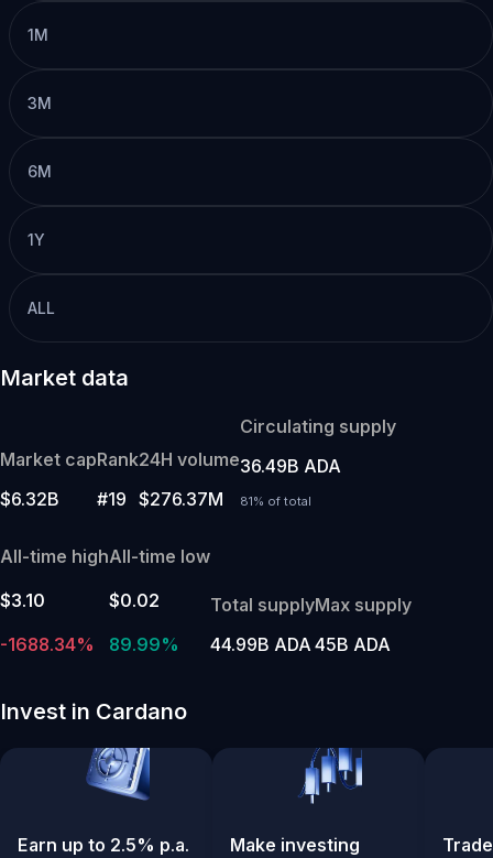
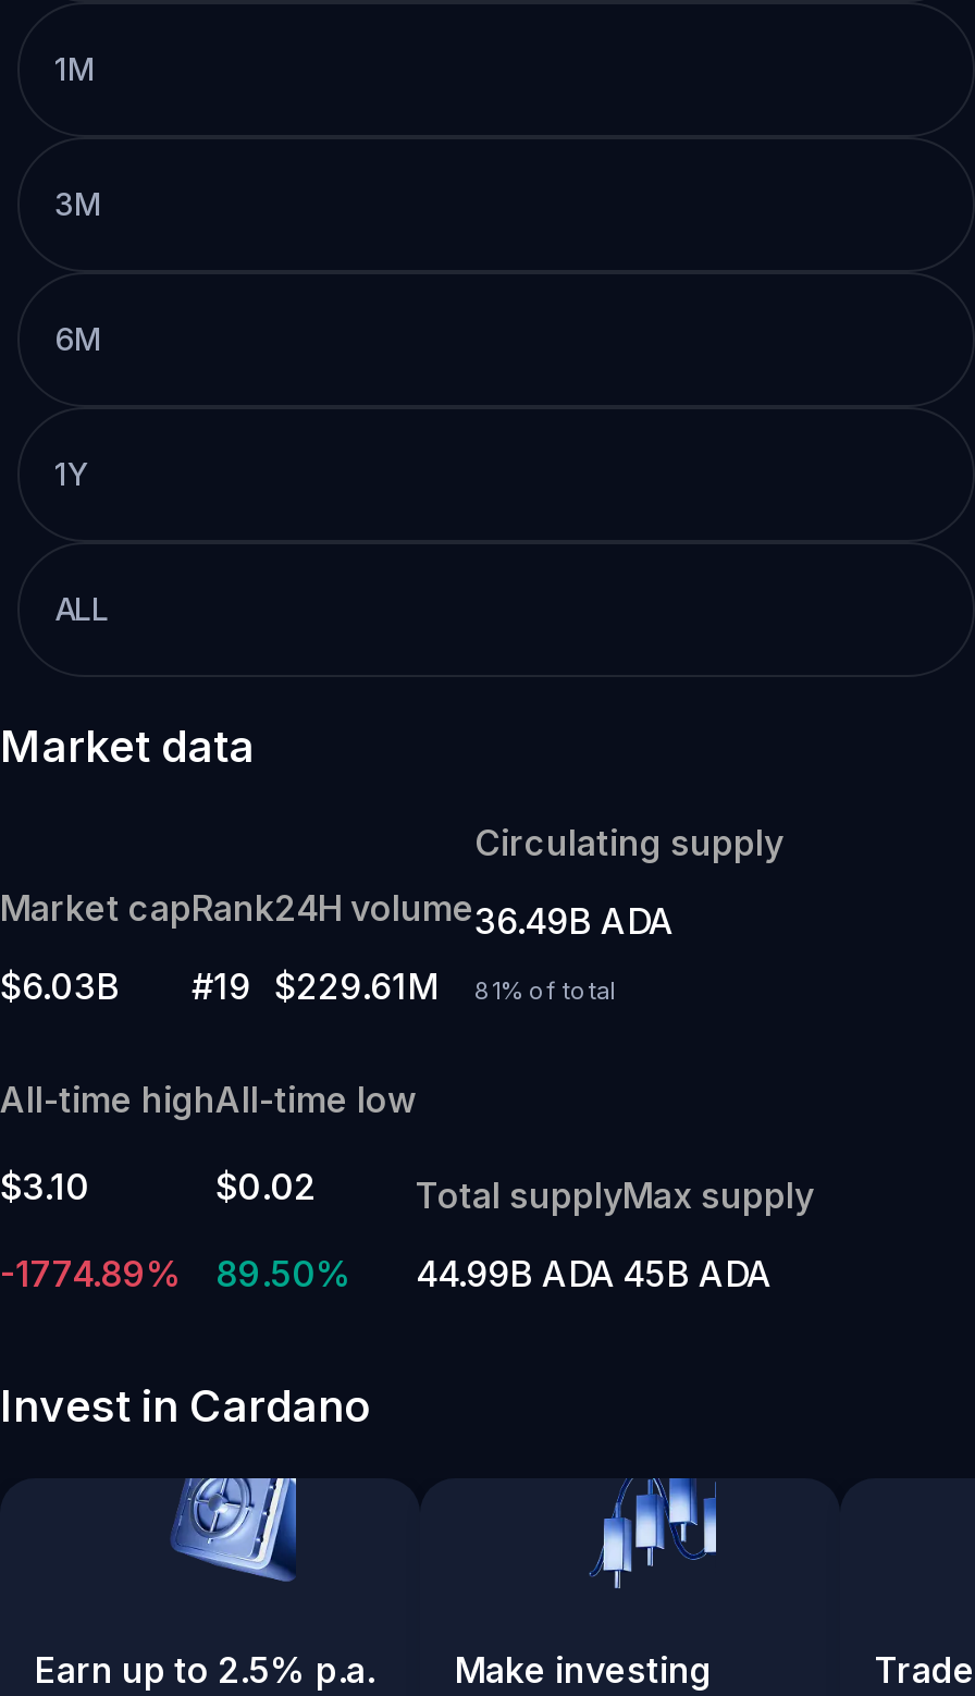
[0,488,59,510] $6.32B -> [0,965,120,1009] $6.03B
[139,488,223,510] $276.37M -> [274,965,437,1009] $229.61M
[0,634,95,656] -1688.34% -> [0,1253,183,1296] -1774.89%
[109,634,179,656] 89.99% -> [215,1253,353,1296] 89.50%

